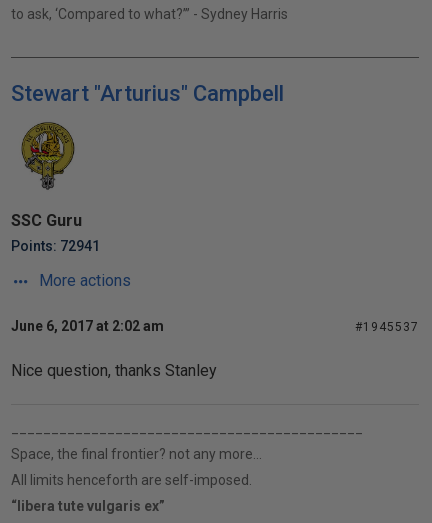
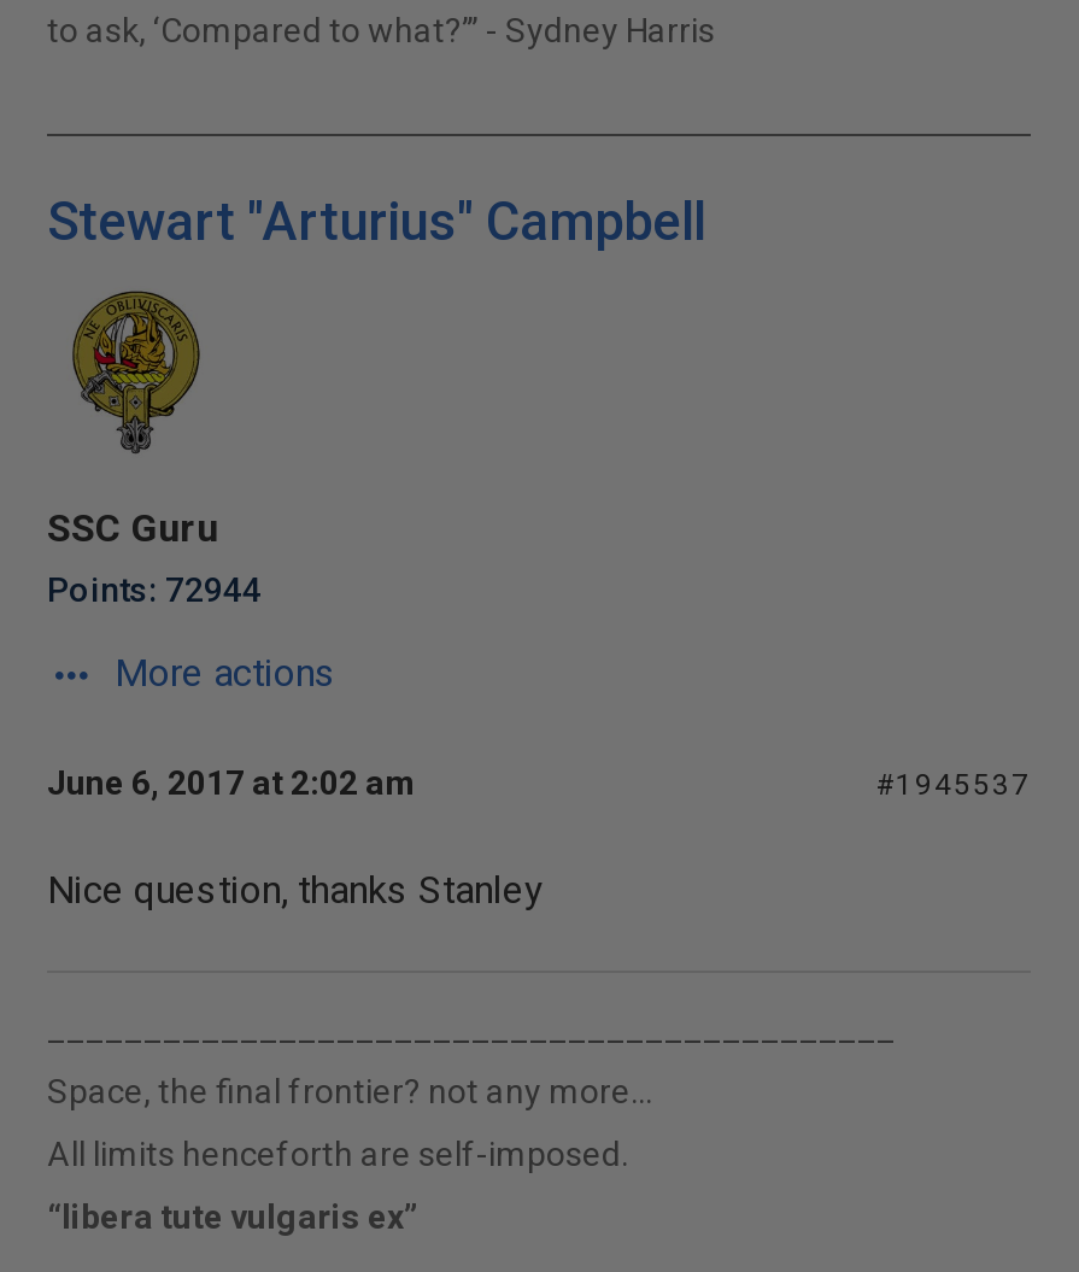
[11,238,100,254] Points: 72941 -> [47,570,262,609] Points: 72944

